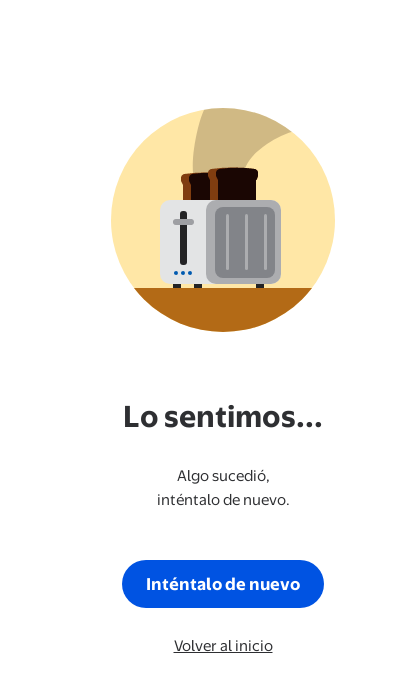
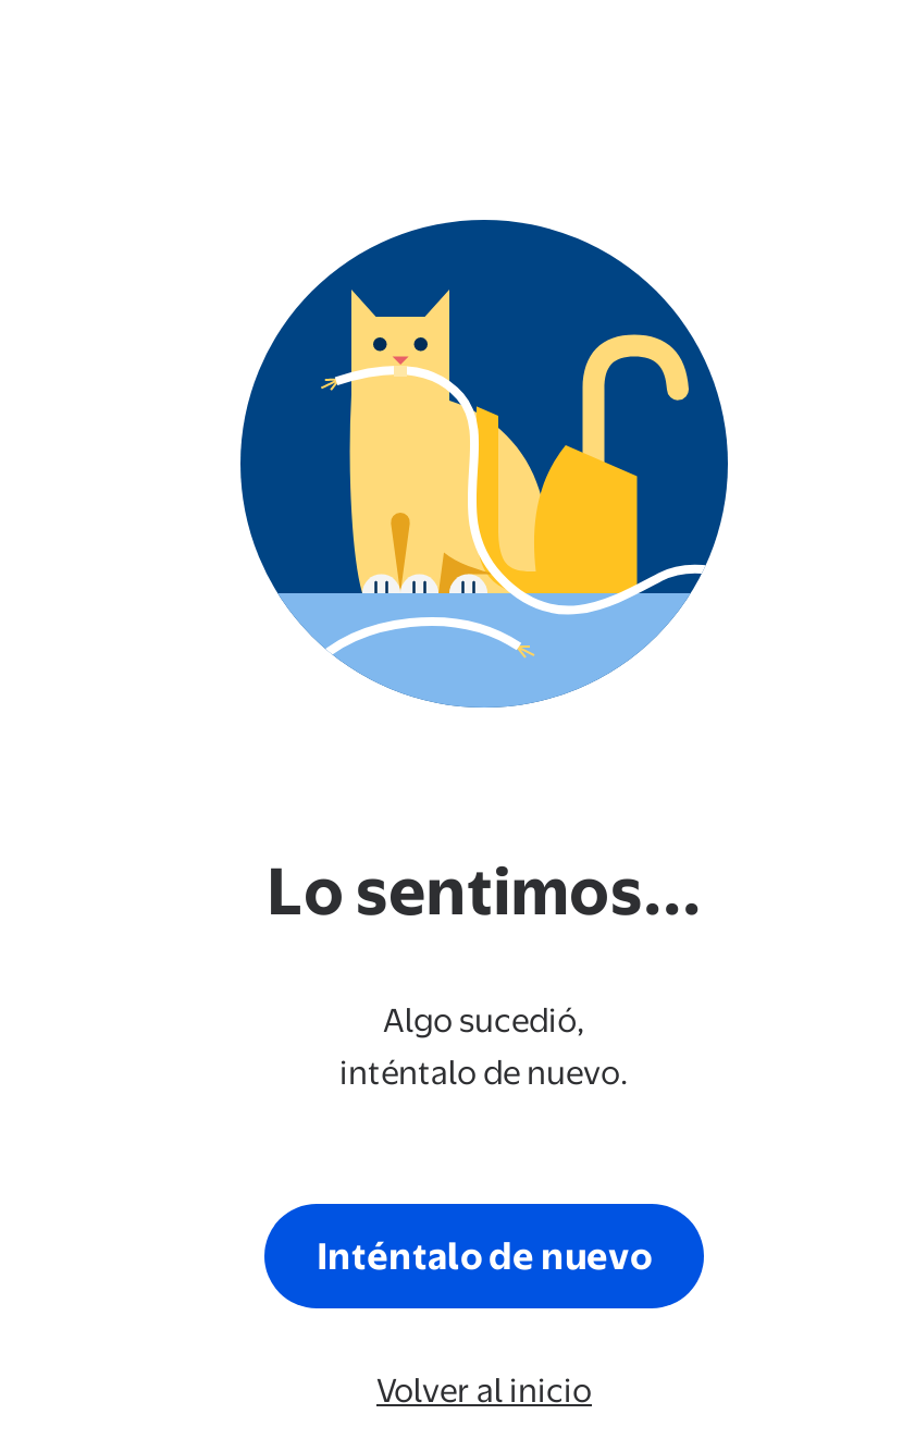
[111,108,335,333] [image] -> [238,218,730,710] [image]

